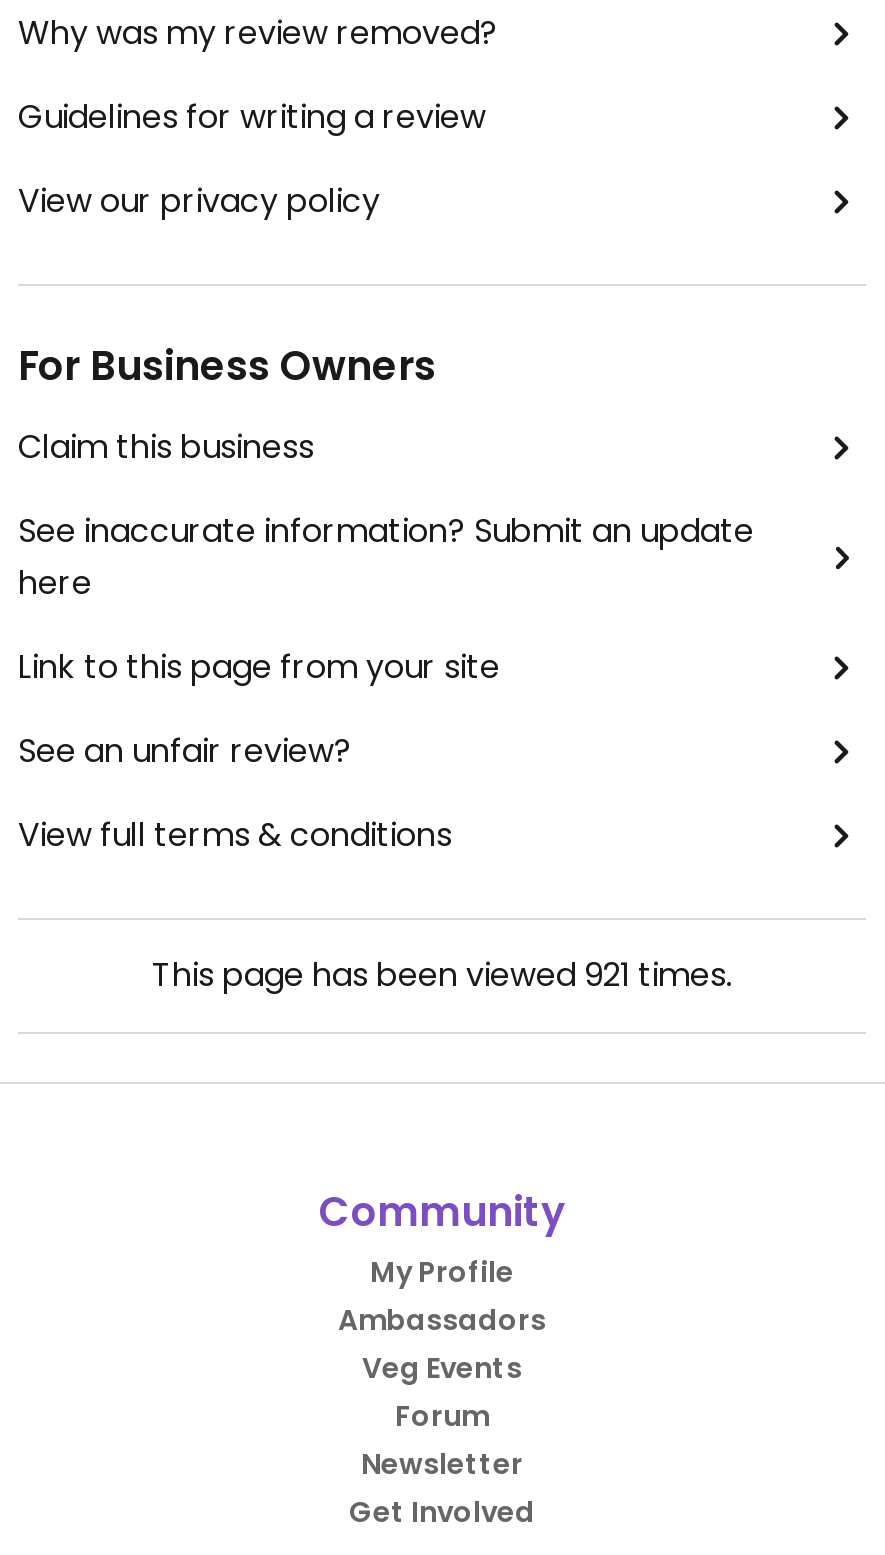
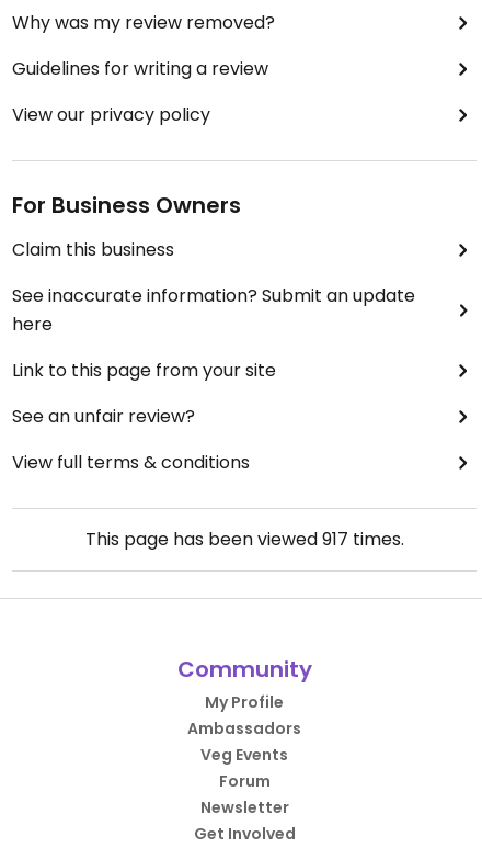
[152,952,732,998] This page has been viewed 921 times. -> [85,527,404,552] This page has been viewed 917 times.

